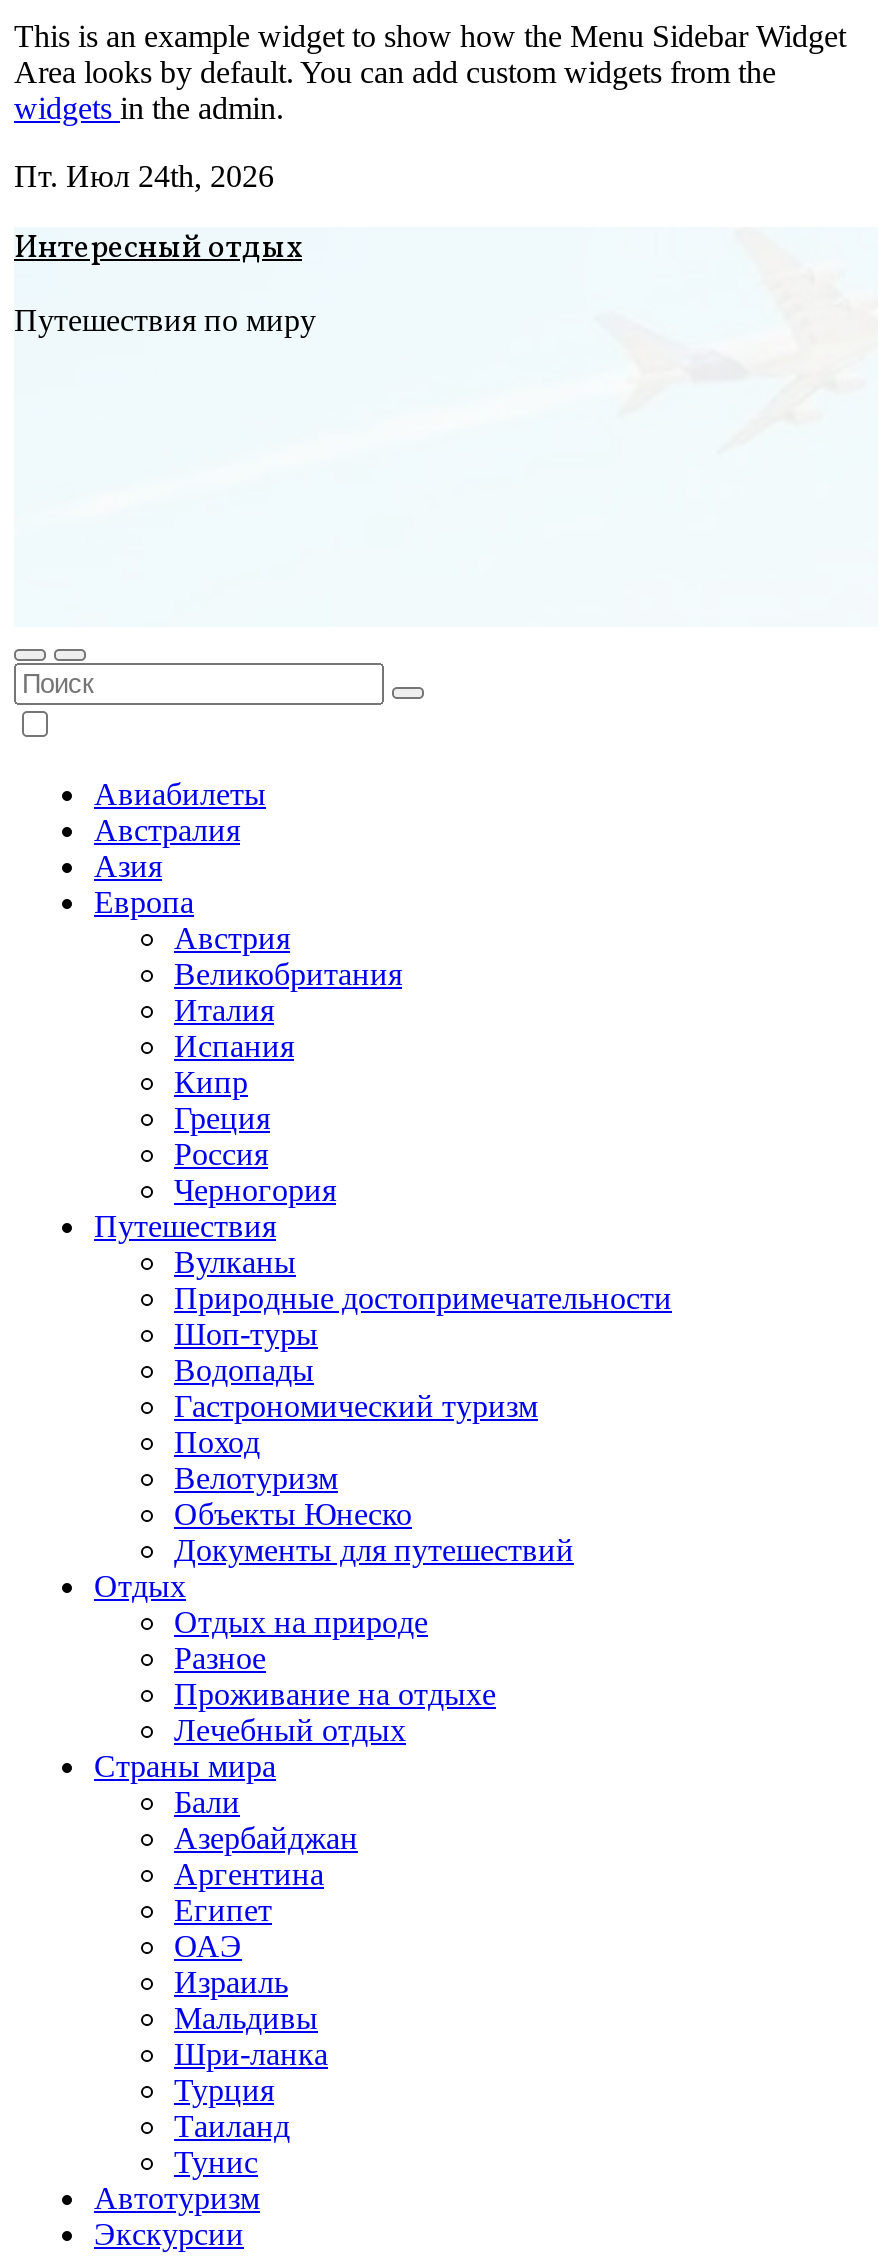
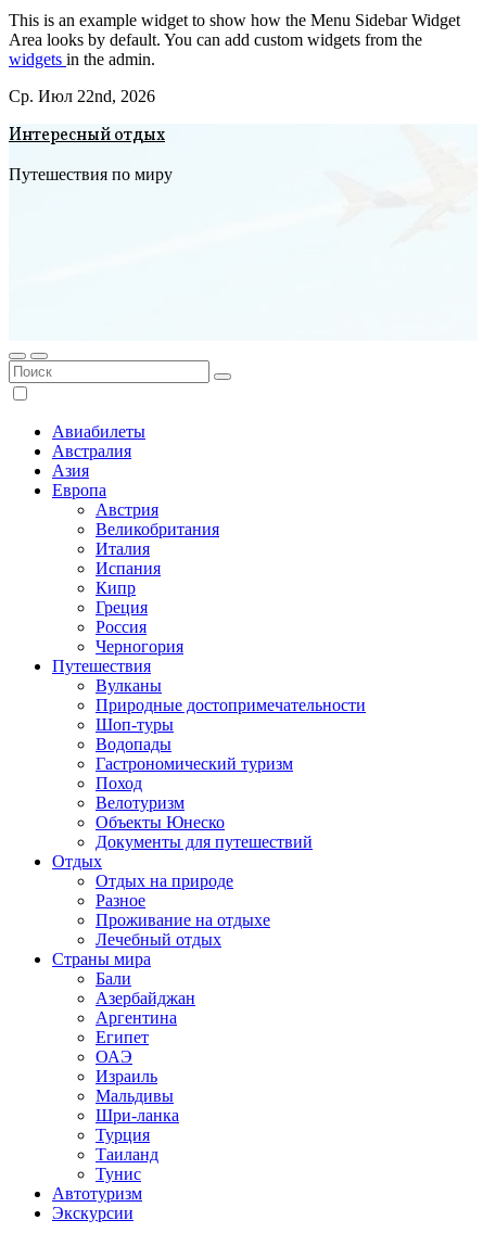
[14,159,274,193] Пт. Июл 24th, 2026 -> [9,87,155,105] Ср. Июл 22nd, 2026

